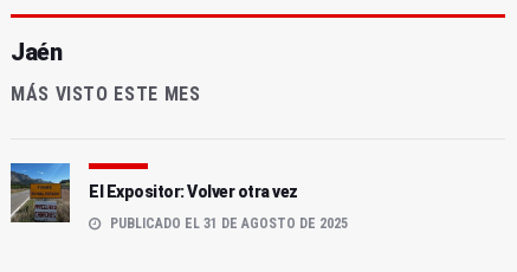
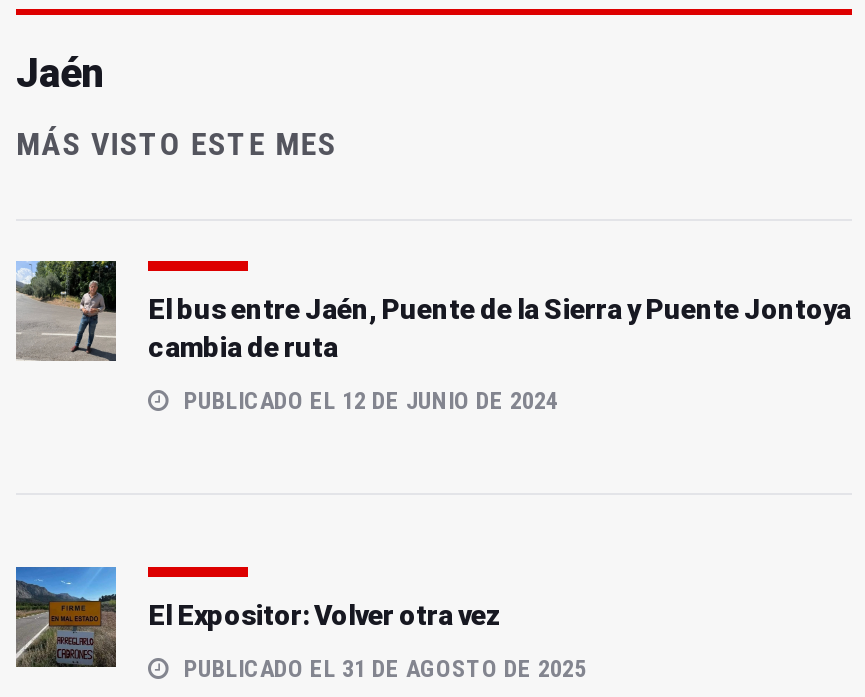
none -> [16,259,851,415] [image] | El bus entre Jaén, Puente de la Sierra y Puente Jontoya | cambia de ruta | PUBLICADO EL 12 DE JUNIO DE 2024

